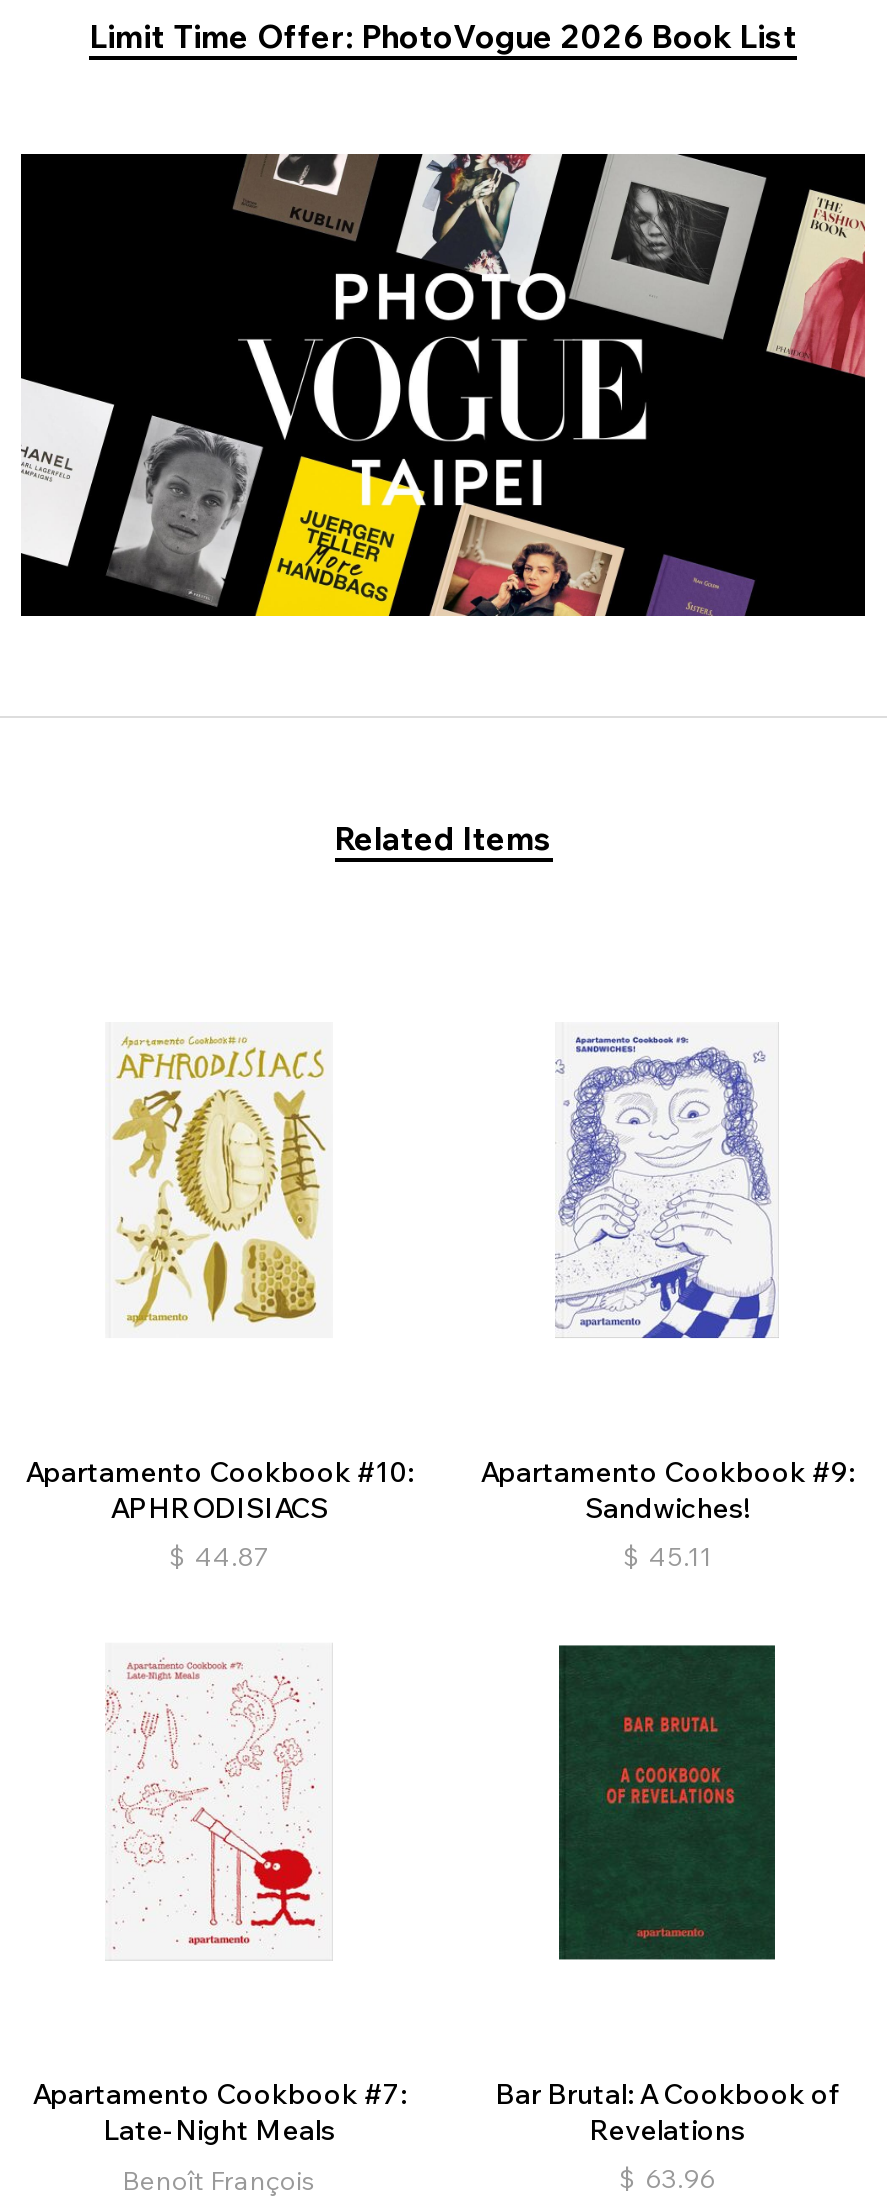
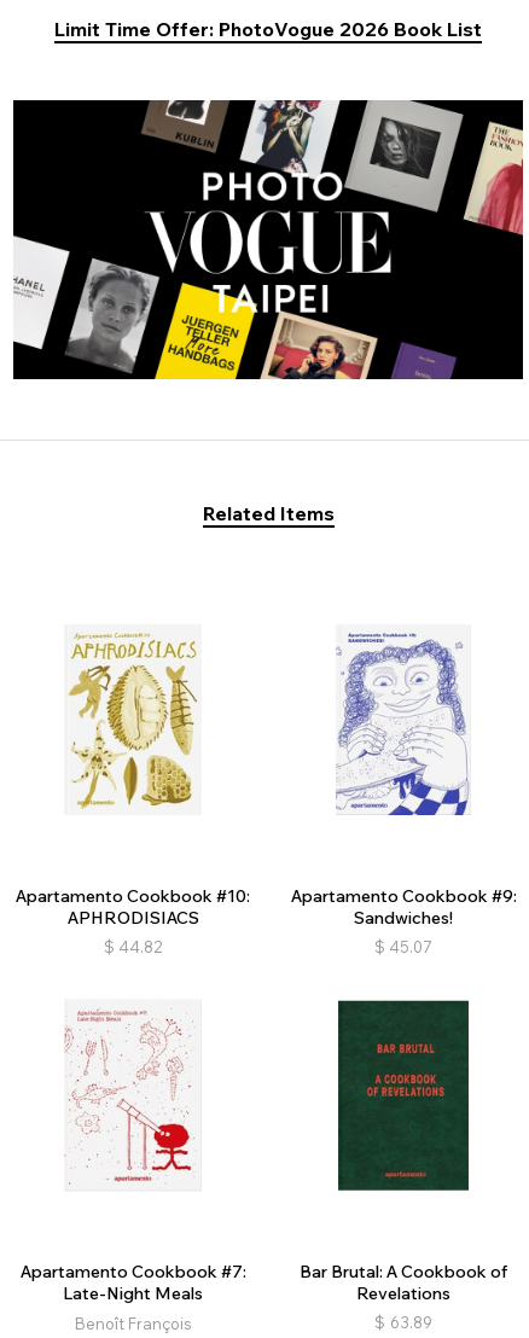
[169,1540,269,1572] $ 44.87 -> [103,937,162,957] $ 44.82
[623,1540,711,1572] $ 45.11 -> [374,937,433,957] $ 45.07
[619,2162,715,2194] $ 63.96 -> [374,1313,432,1332] $ 63.89

